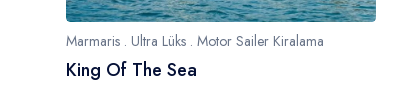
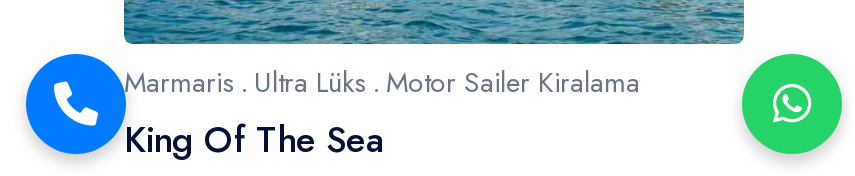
none -> [24,52,128,160] [image]
none -> [740,52,844,160] [image]

